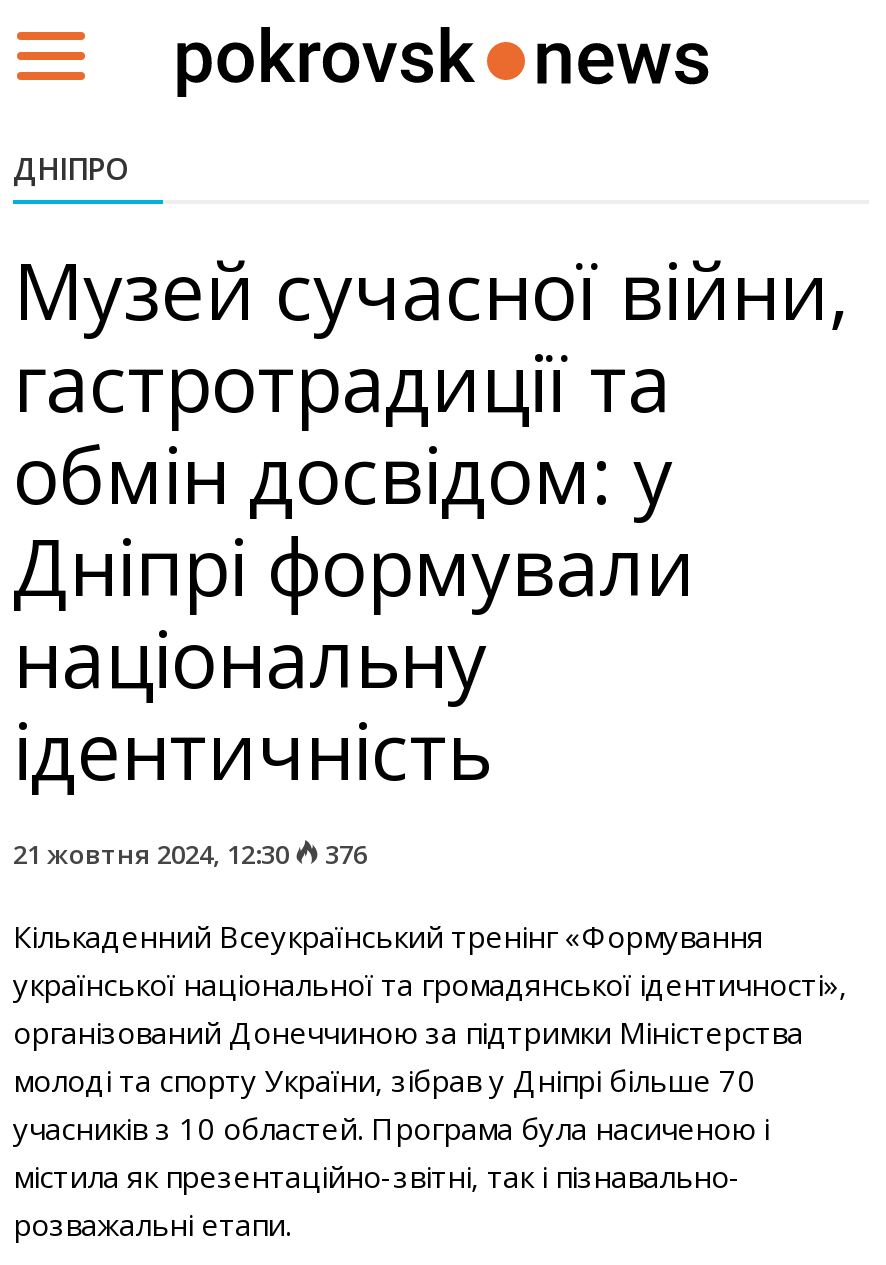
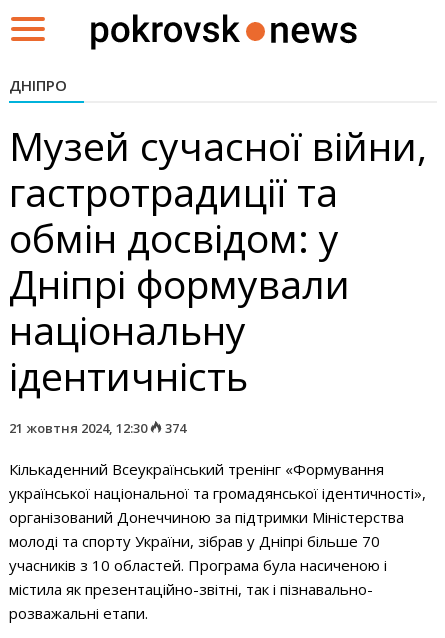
[13,836,367,872] 21 жовтня 2024, 12:30 376 -> [9,419,186,437] 21 жовтня 2024, 12:30 374

